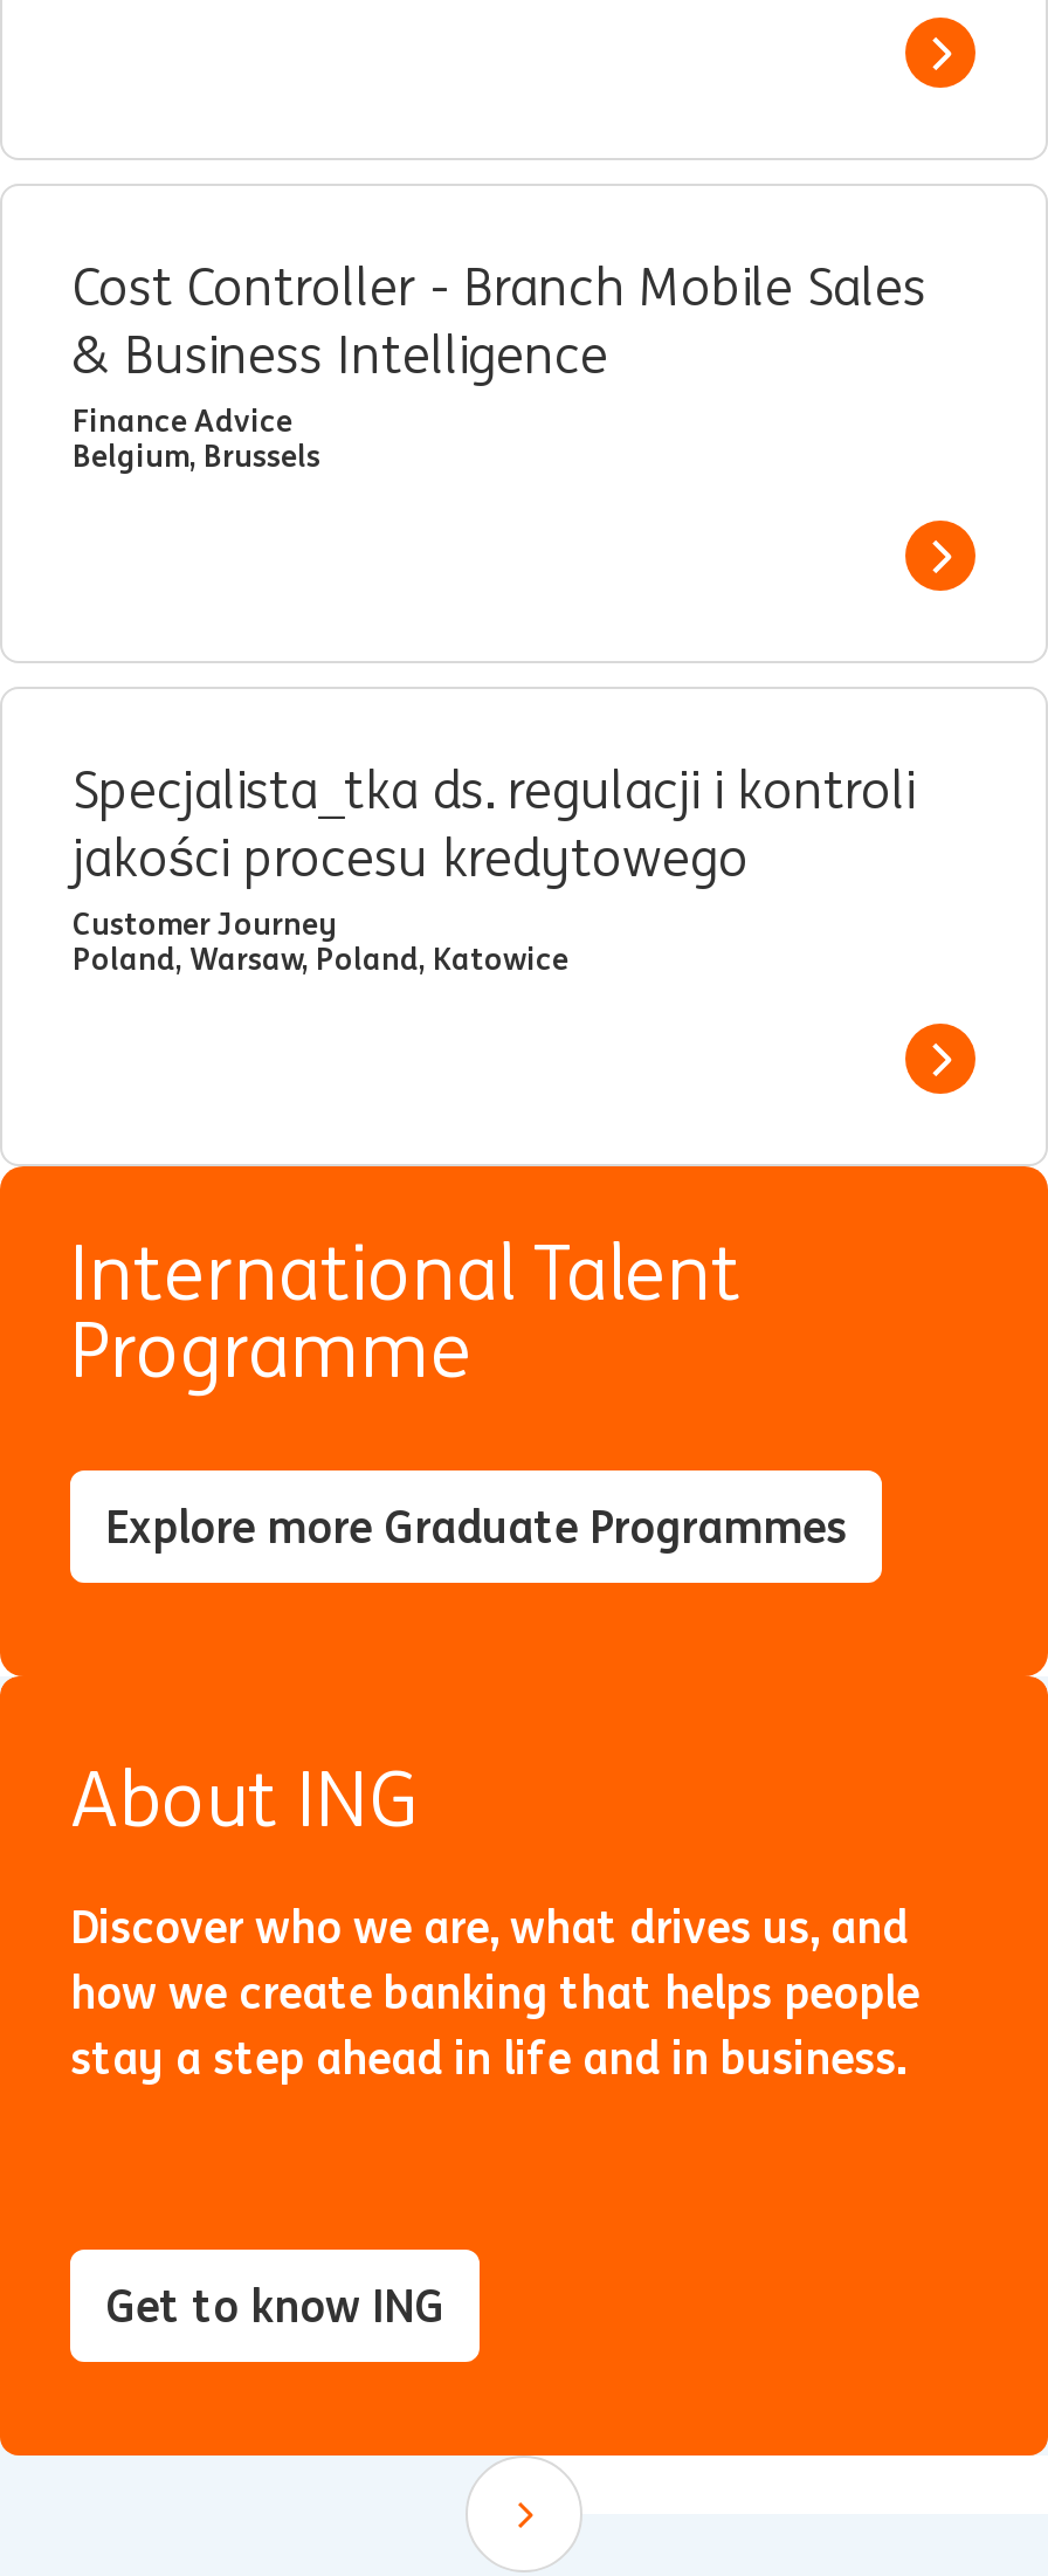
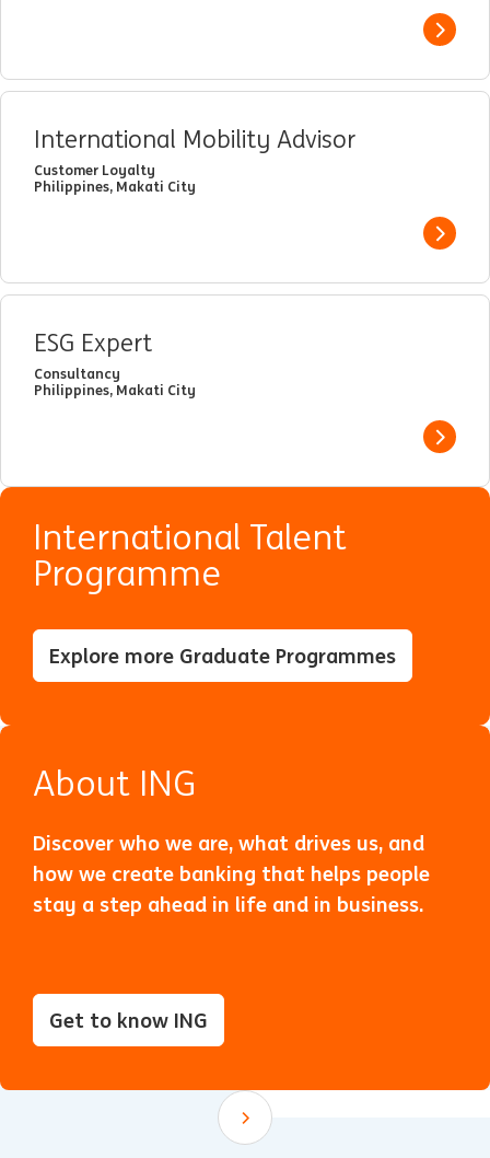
[73,259,926,474] Cost Controller - Branch Mobile Sales | & Business Intelligence | Finance Advice | Belgium, Brussels -> [34,126,355,195] International Mobility Advisor | Customer Loyalty | Philippines, Makati City
[73,762,915,977] Specjalista_tka ds. regulacji i kontroli | jakości procesu kredytowego | Customer Journey | Poland, Warsaw, Poland, Katowice -> [34,330,196,399] ESG Expert | Consultancy | Philippines, Makati City

